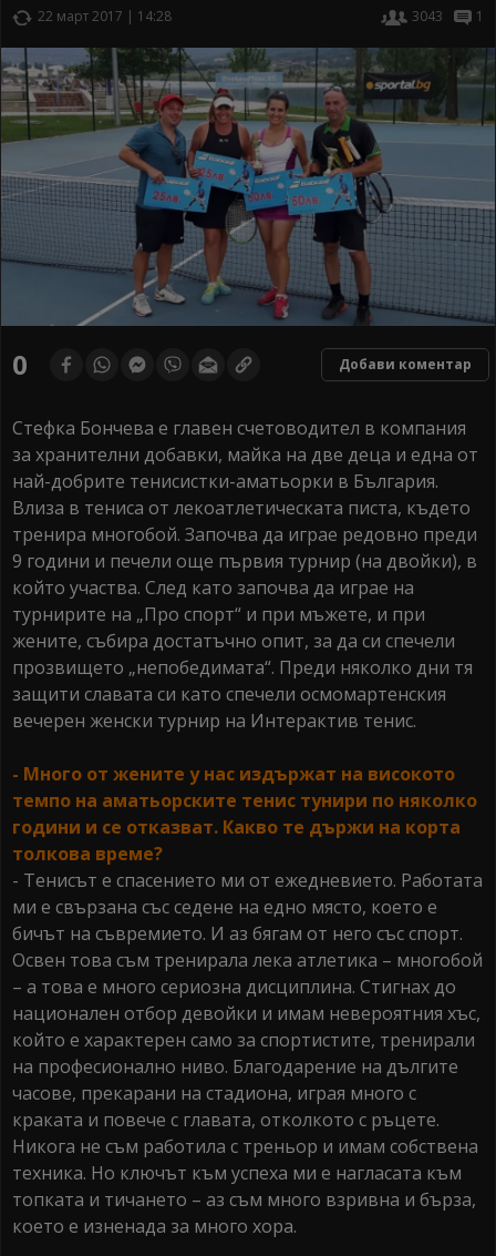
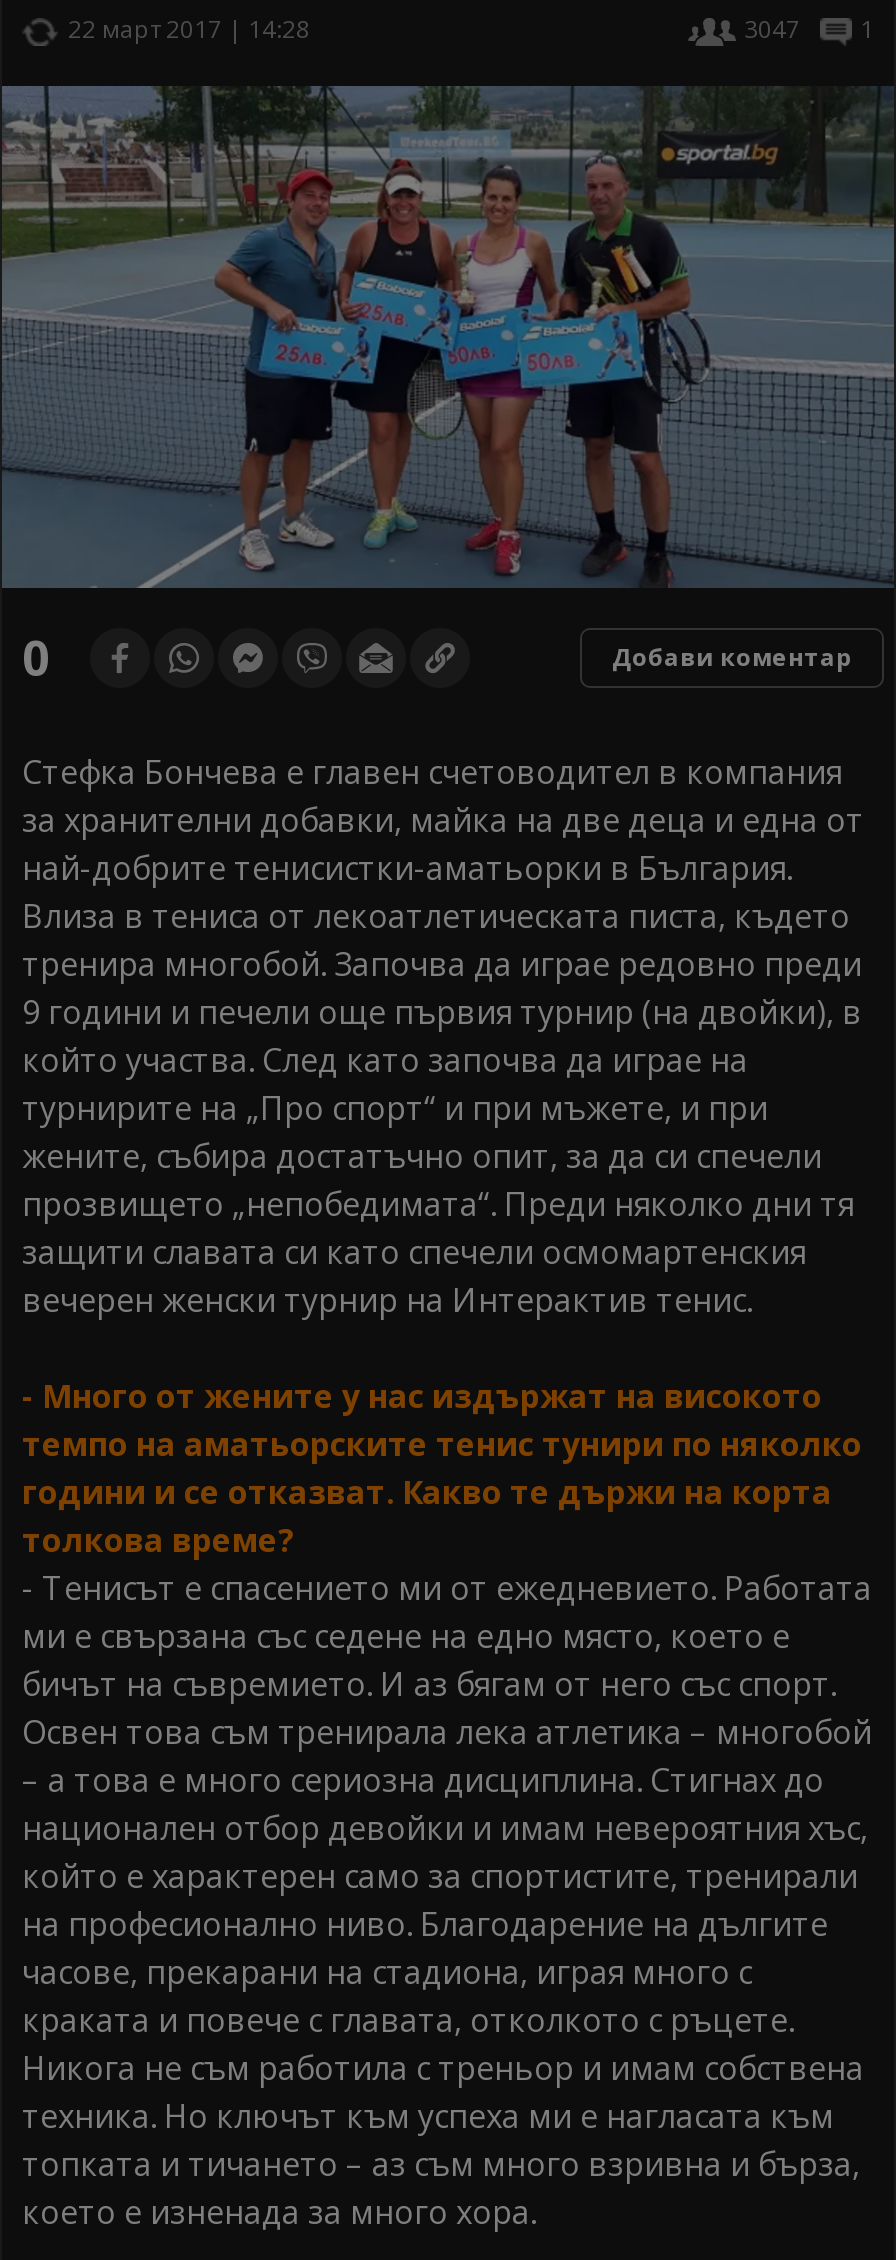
[412,7,484,25] 3043 1 -> [744,12,874,46] 3047 1

